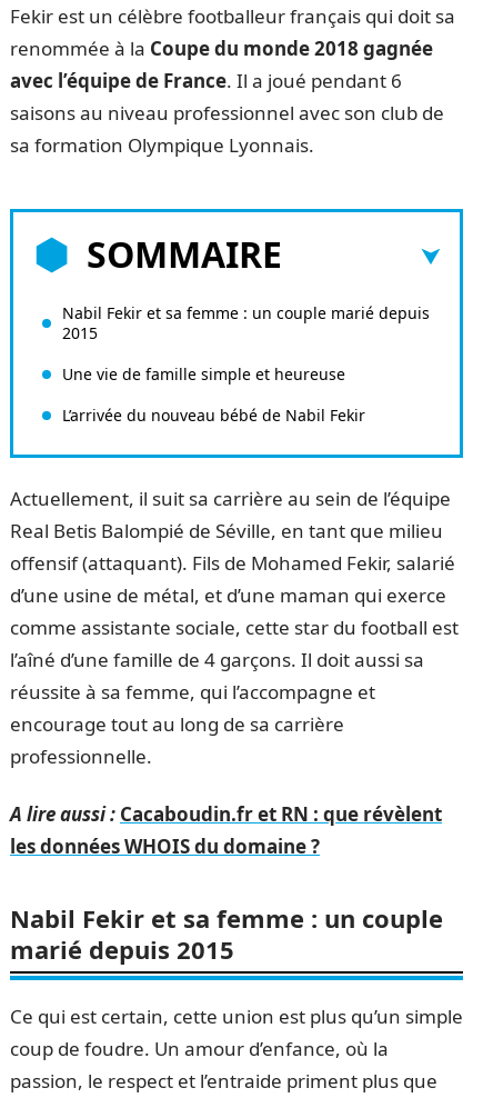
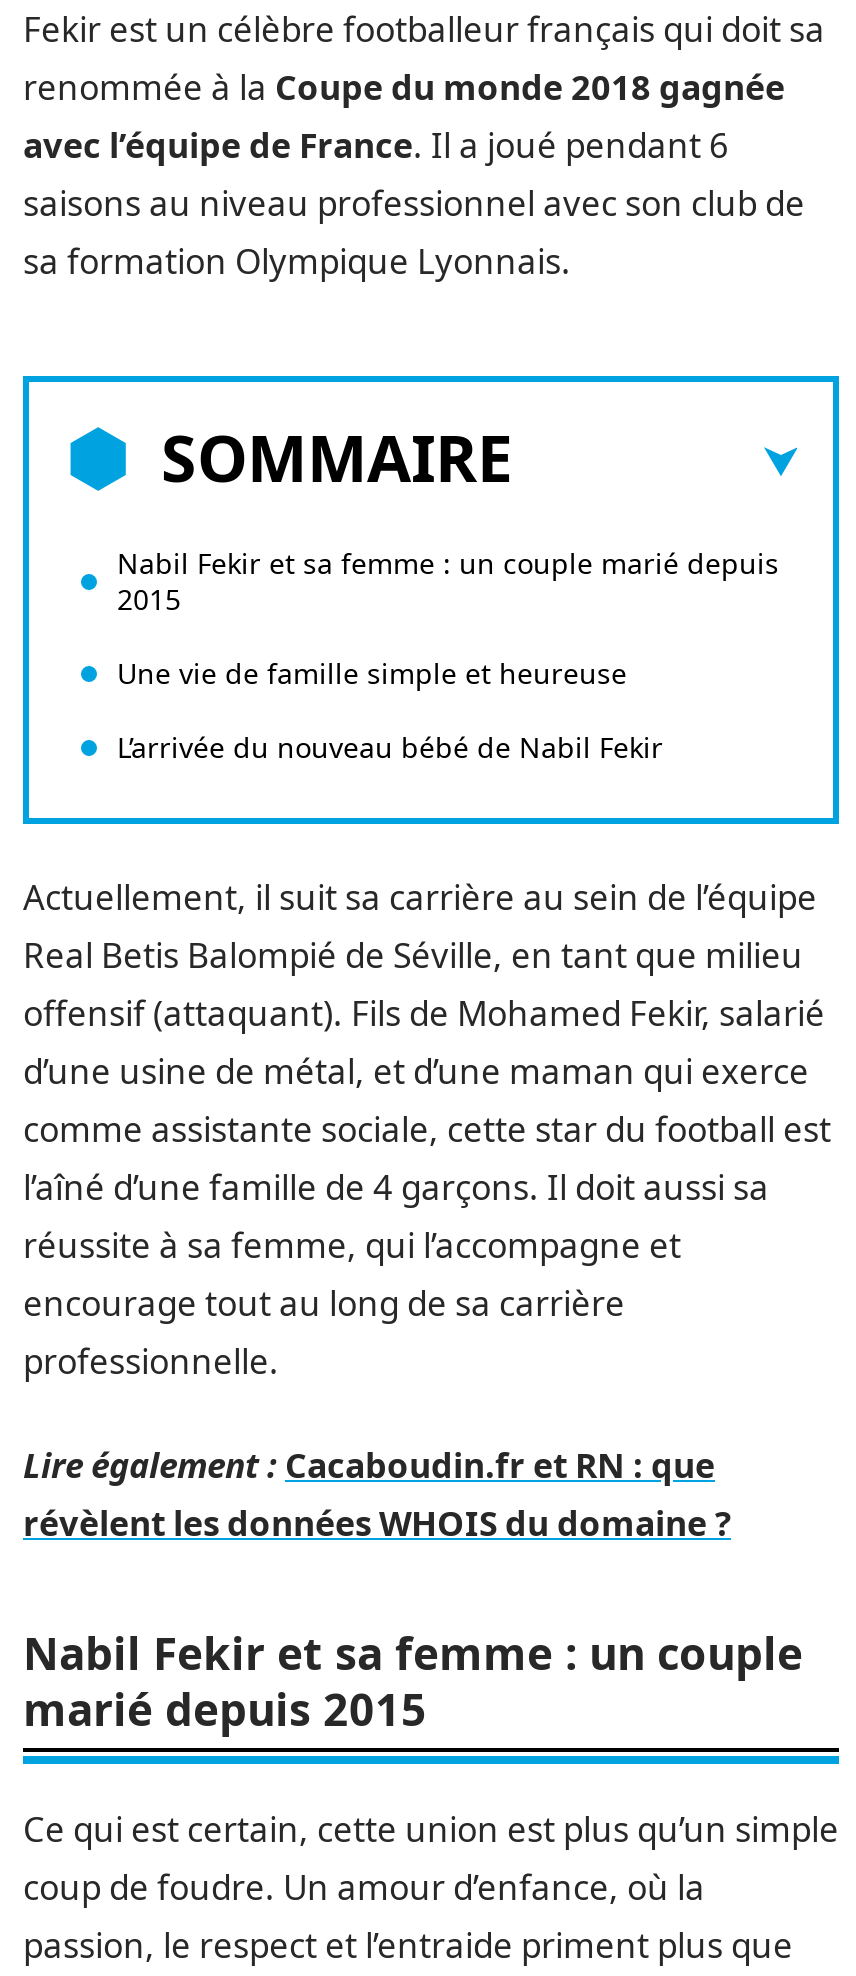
[10,801,442,859] A lire aussi : Cacaboudin.fr et RN : que révèlent | les données WHOIS du domaine ? -> [23,1441,731,1545] Lire également : Cacaboudin.fr et RN : que | révèlent les données WHOIS du domaine ?

